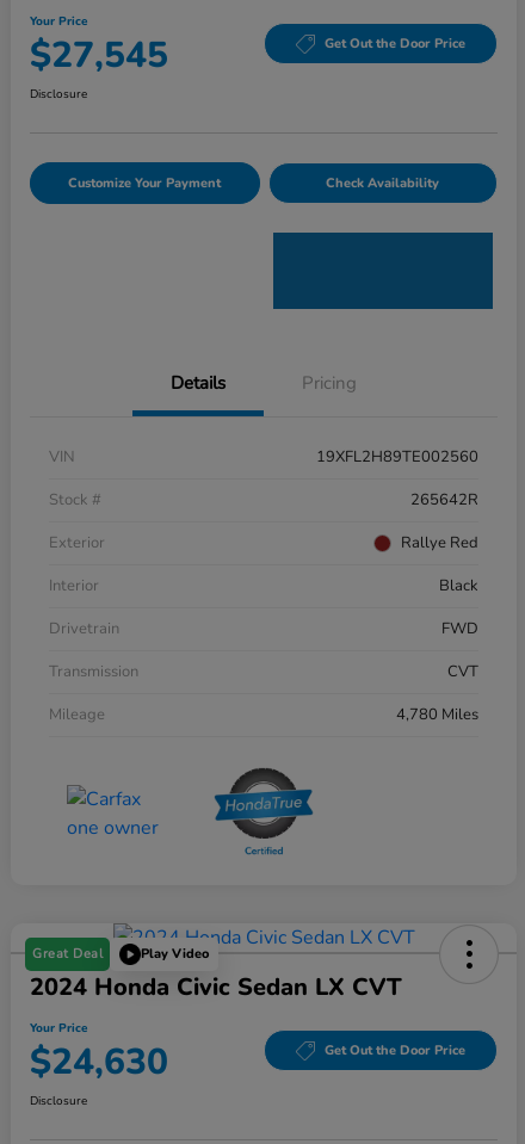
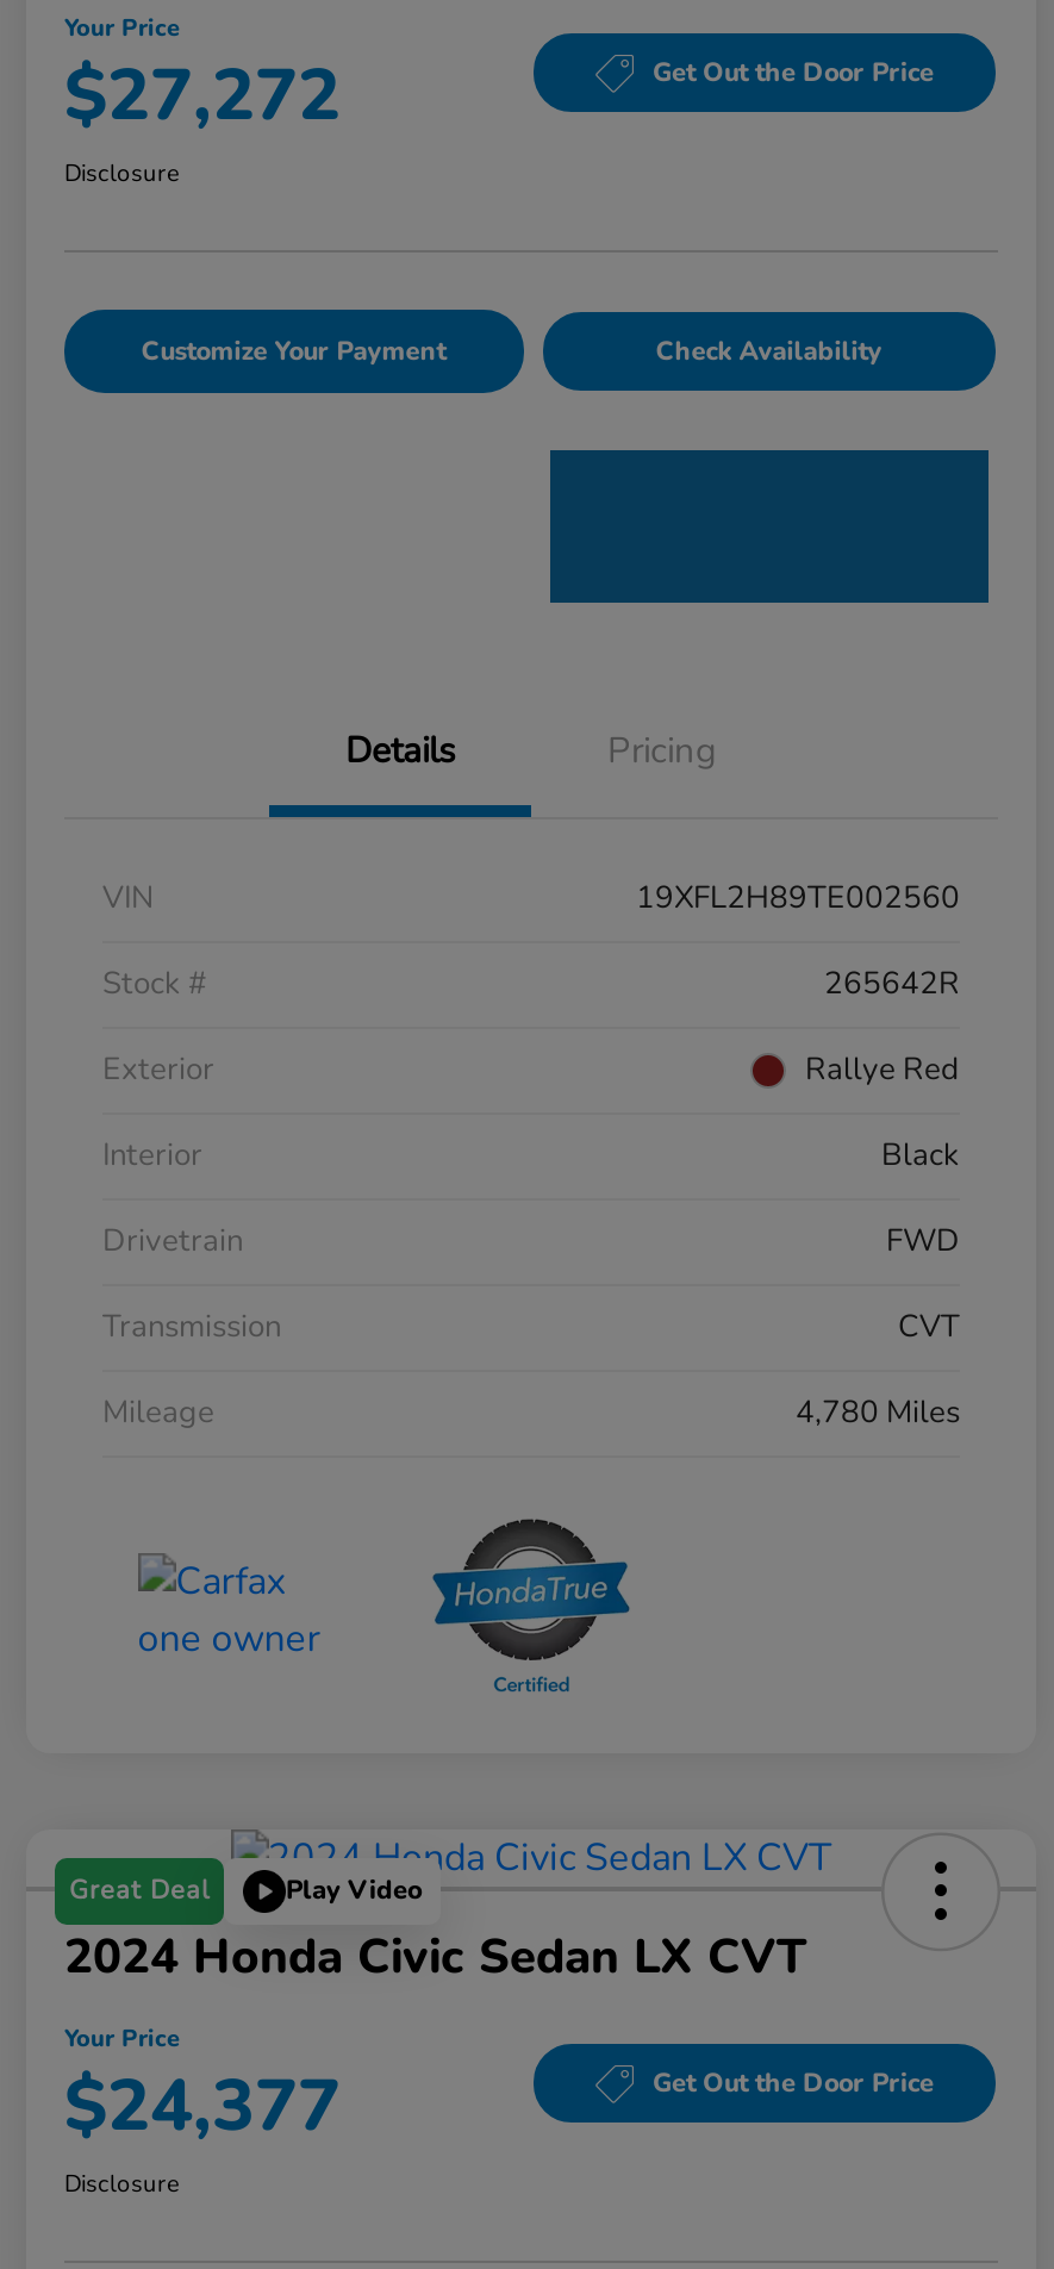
[30,31,168,79] $27,545 -> [64,47,341,144] $27,272
[30,1037,168,1086] $24,630 -> [64,2057,341,2155] $24,377

